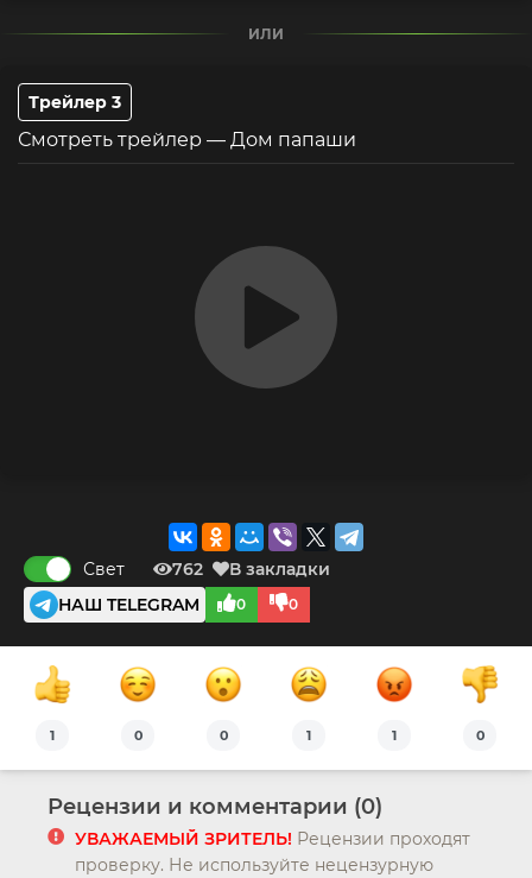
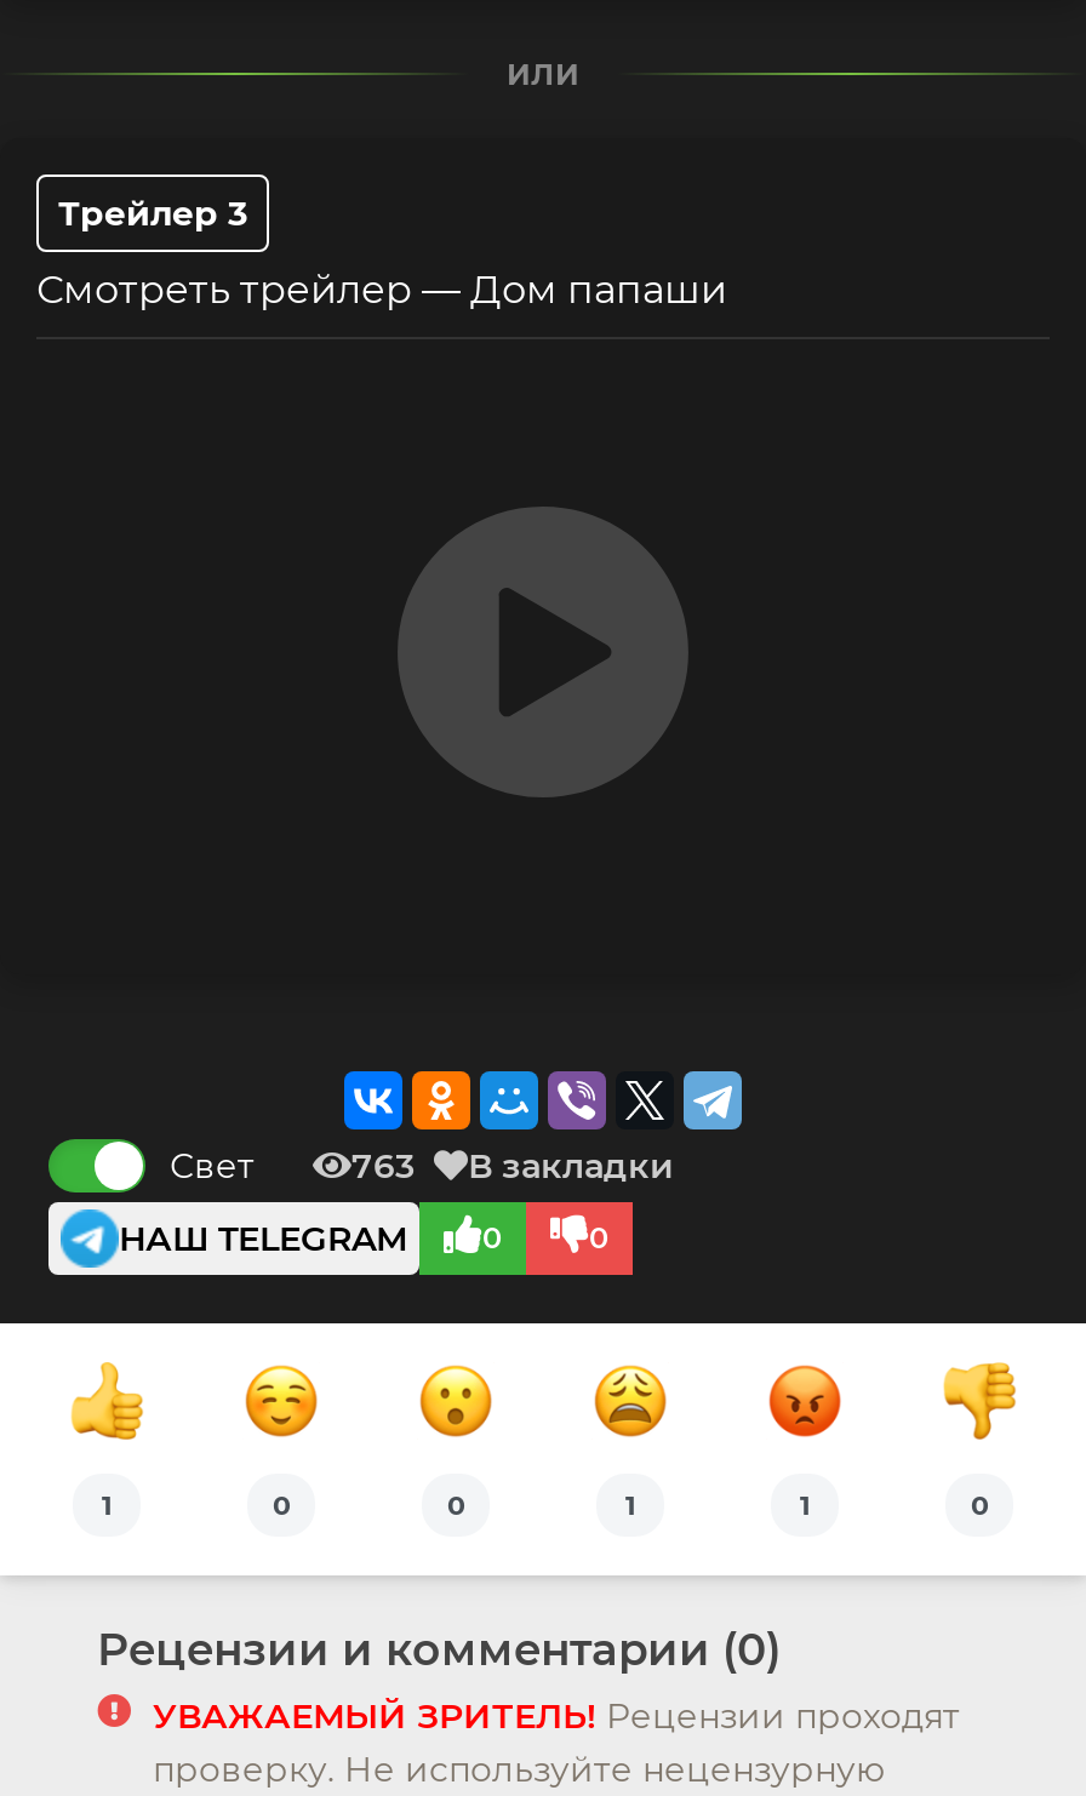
[172,558,330,580] 762 В закладки -> [351,1144,674,1187] 763 В закладки

